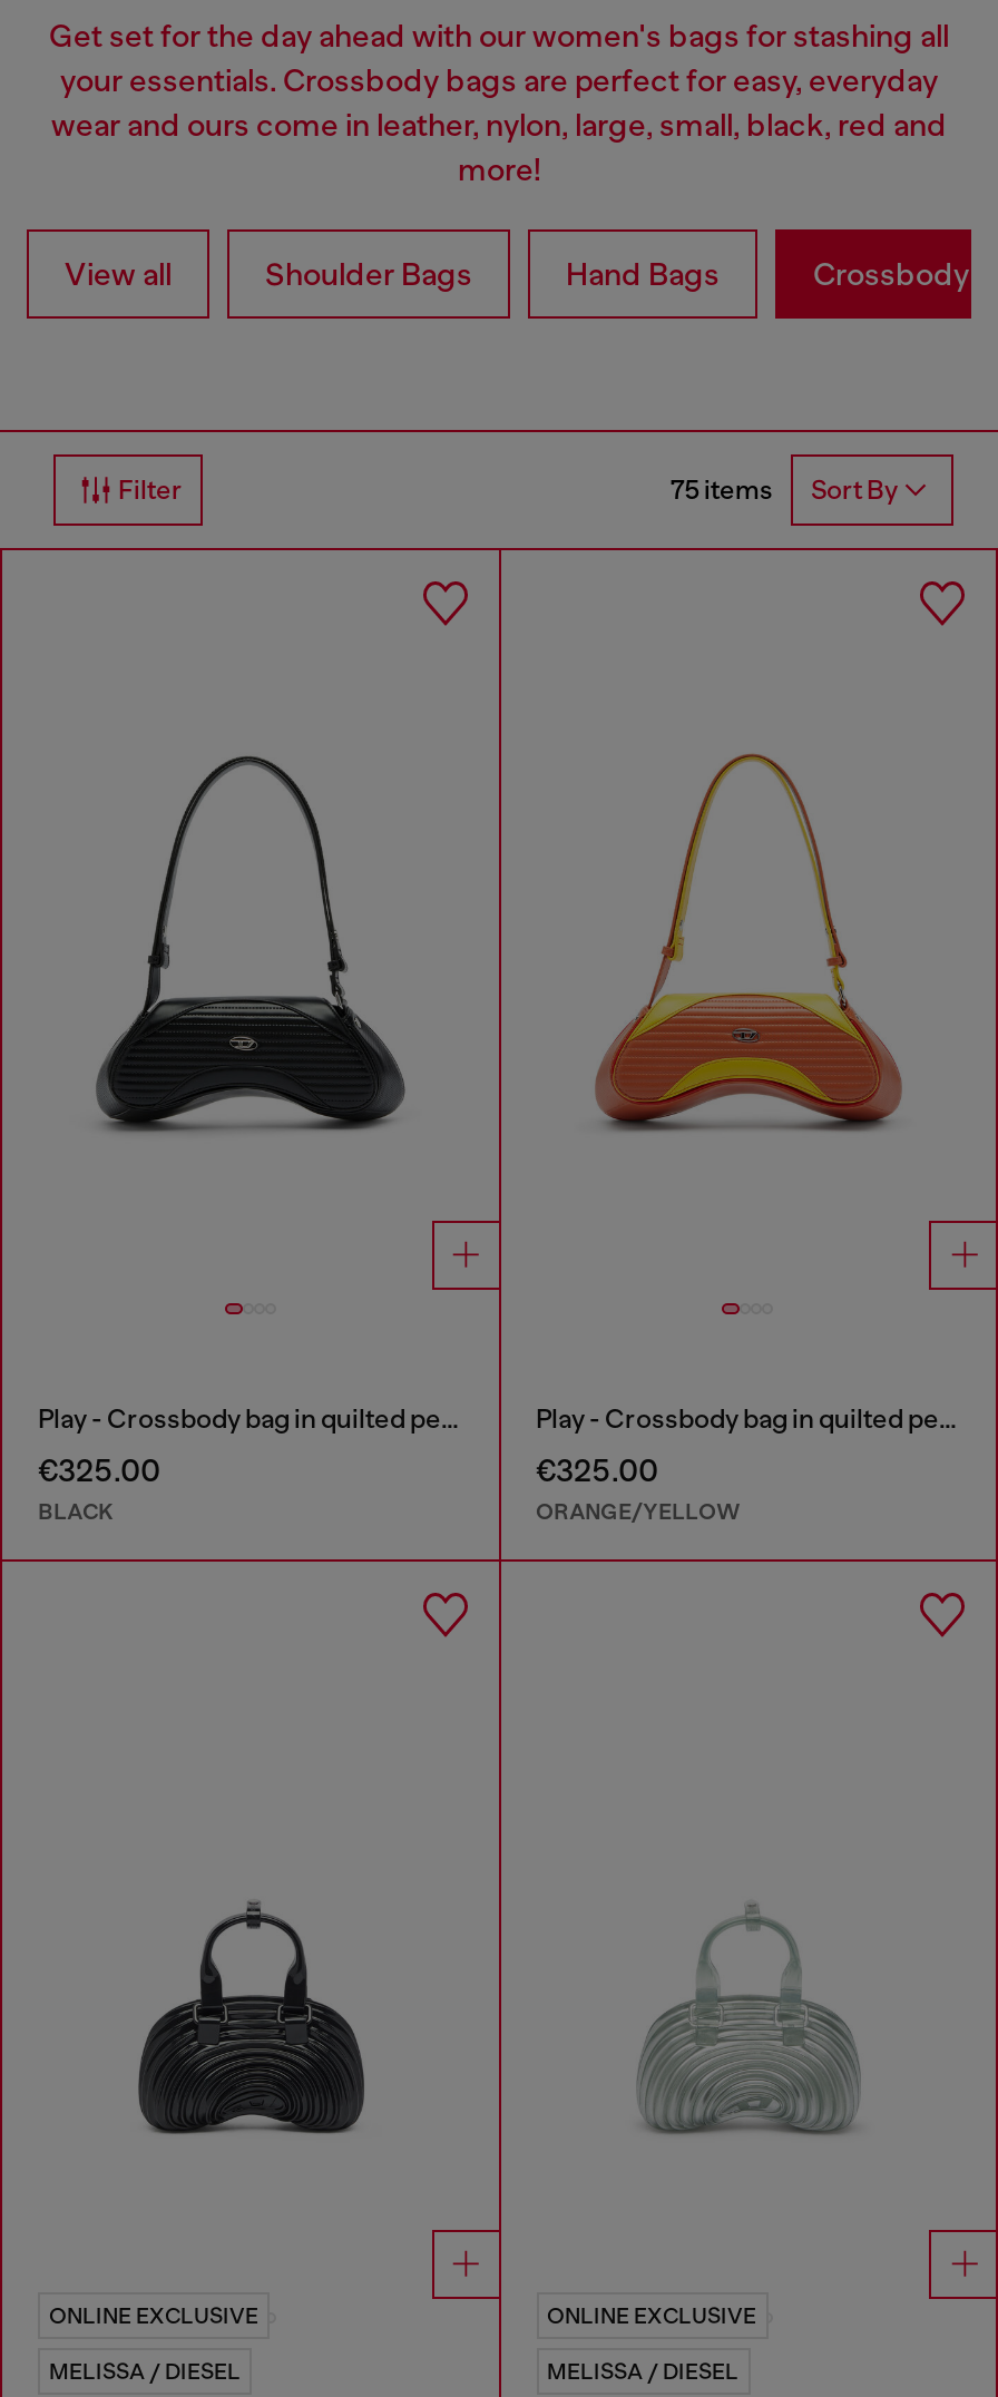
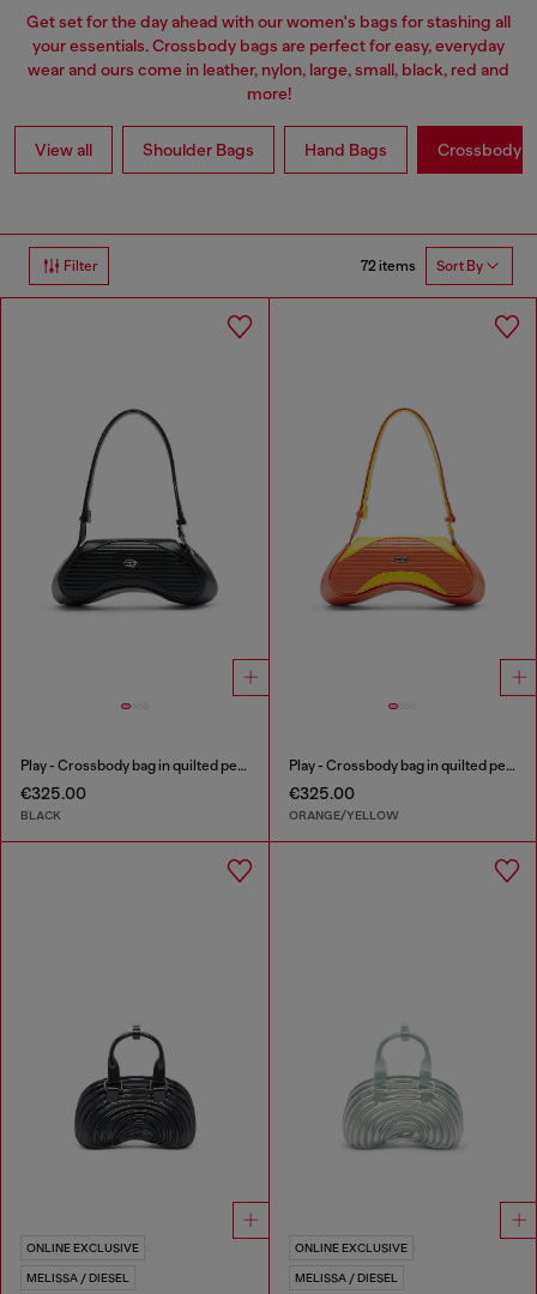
[671,474,898,507] 75 items Sort By -> [361,257,483,275] 72 items Sort By

